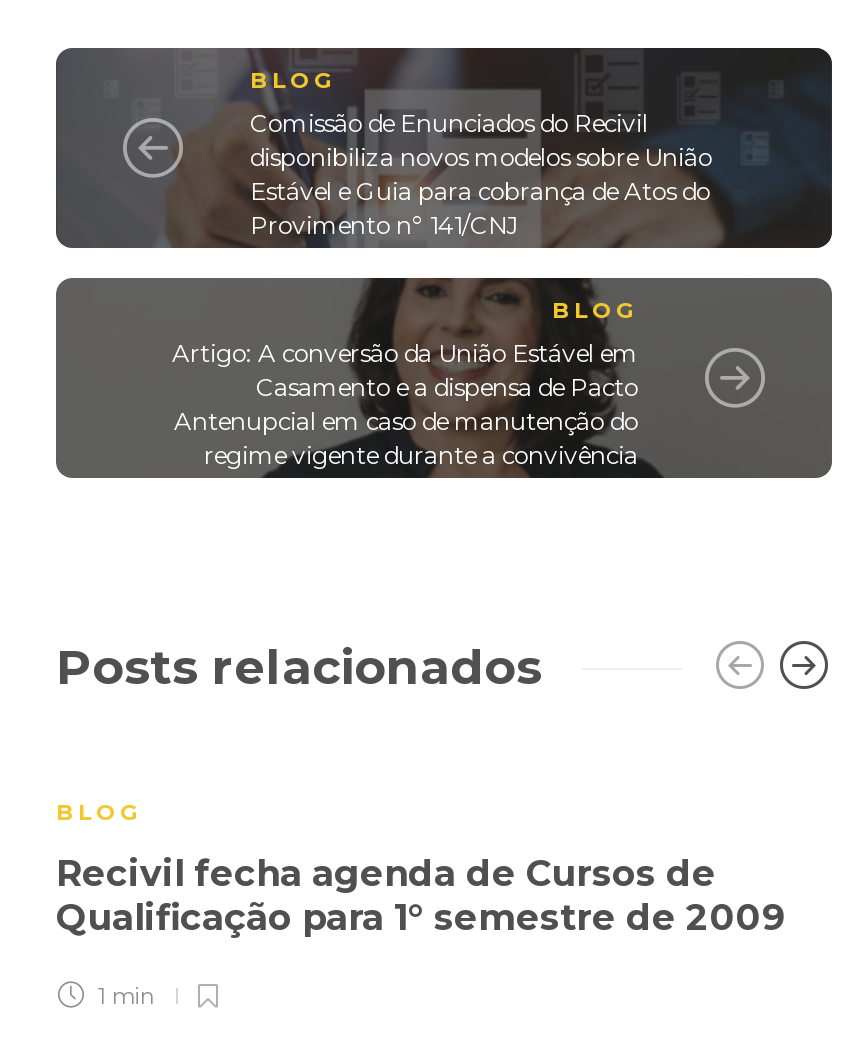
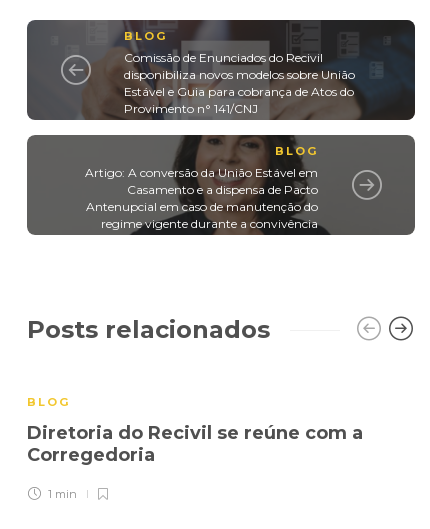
[56,852,796,940] Recivil fecha agenda de Cursos de | Qualificação para 1° semestre de 2009 -> [27,422,363,466] Diretoria do Recivil se reúne com a | Corregedoria

